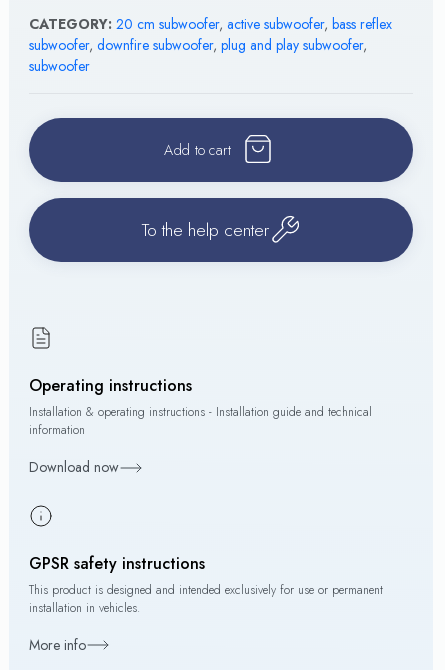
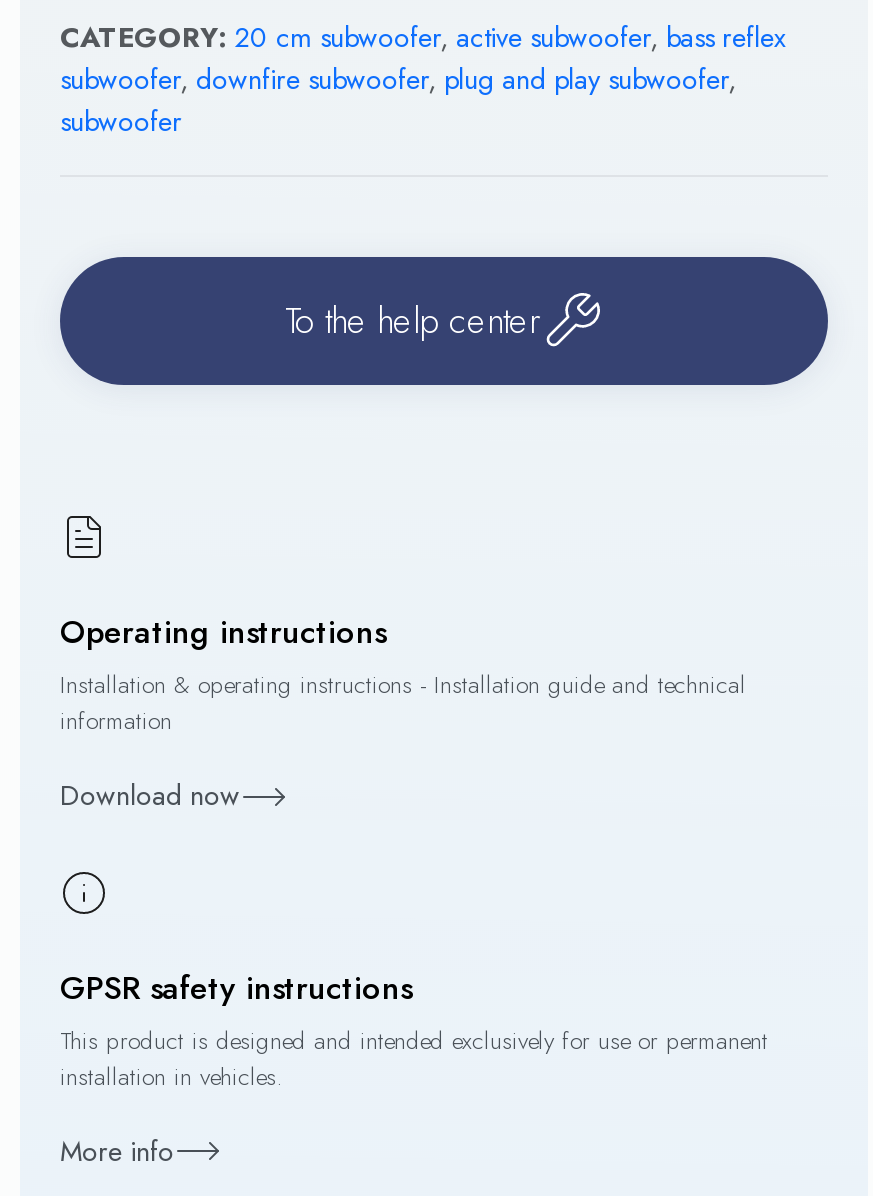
[164,139,232,159] Add to cart -> none

